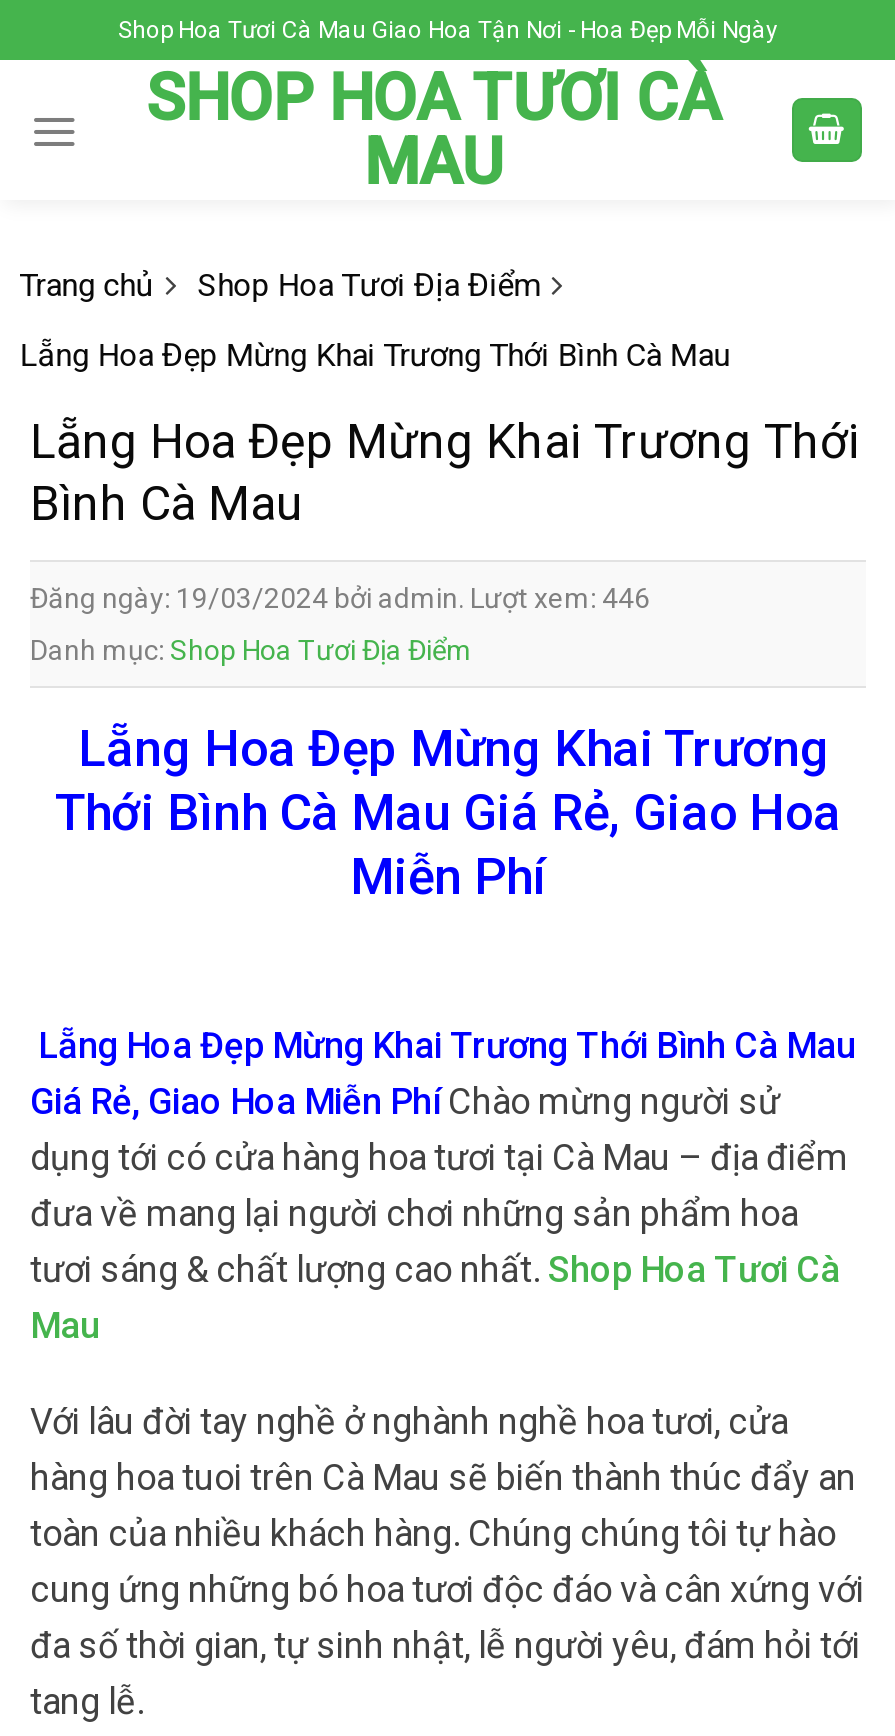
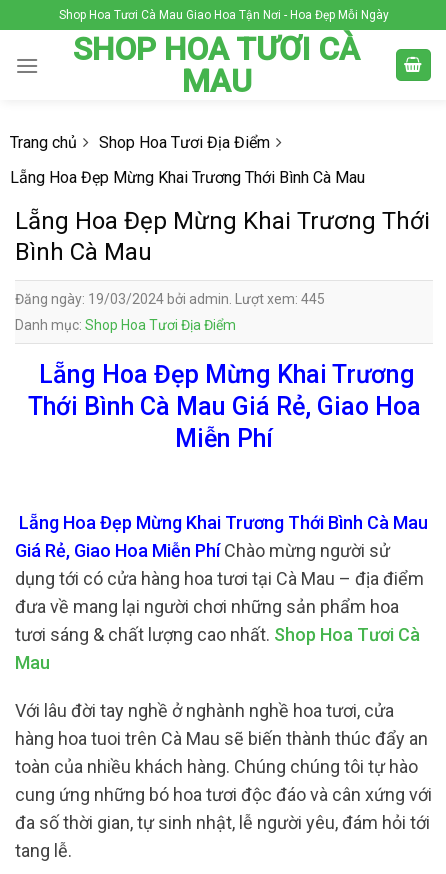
[30,582,650,614] Đăng ngày: 19/03/2024 bởi admin. Lượt xem: 446 -> [15,291,325,307] Đăng ngày: 19/03/2024 bởi admin. Lượt xem: 445

